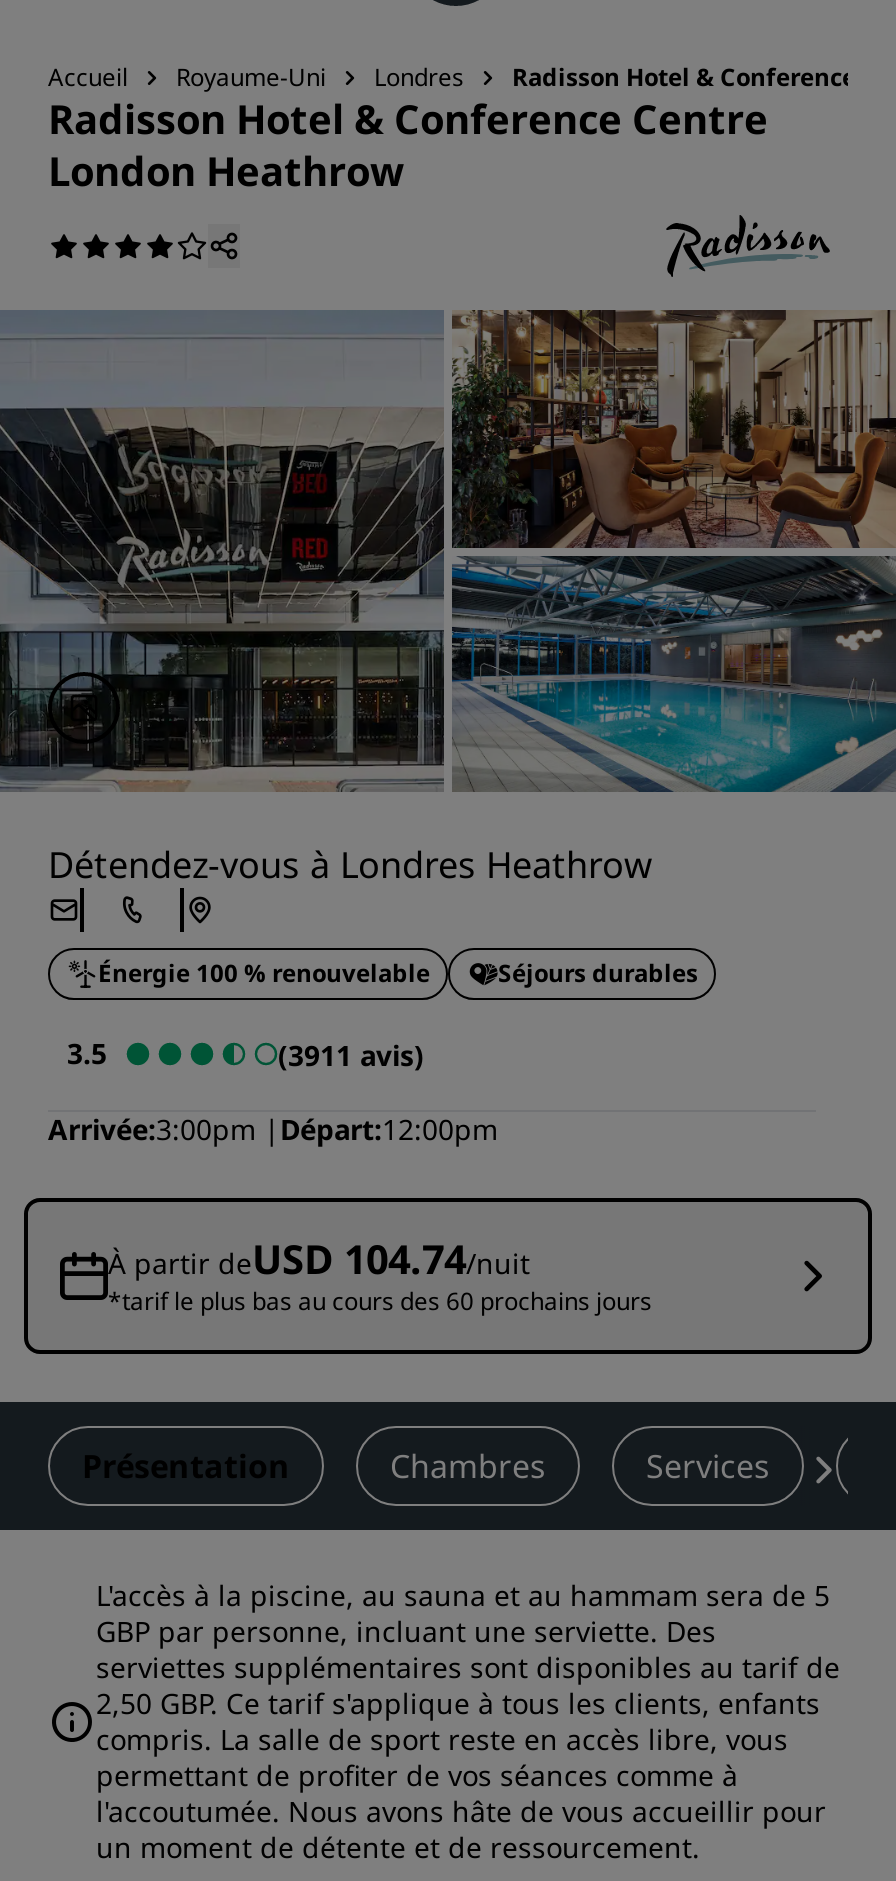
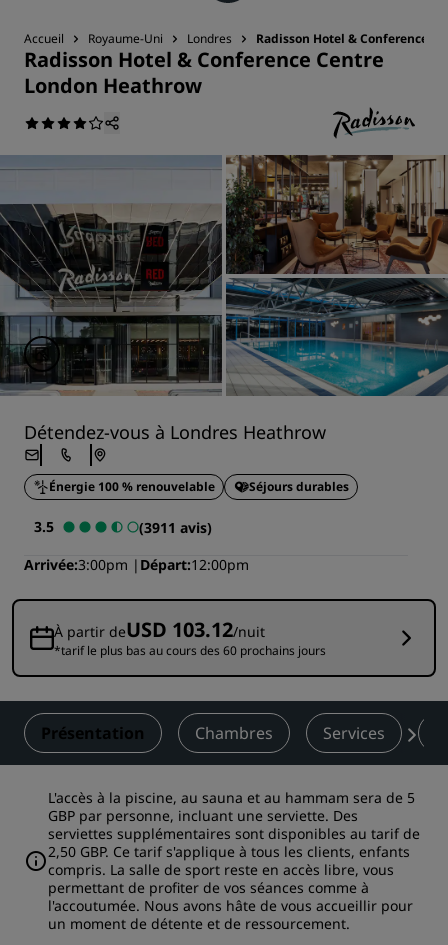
[108,1232,530,1286] À partir deUSD 104.74/nuit -> [54,616,265,643] À partir deUSD 103.12/nuit

